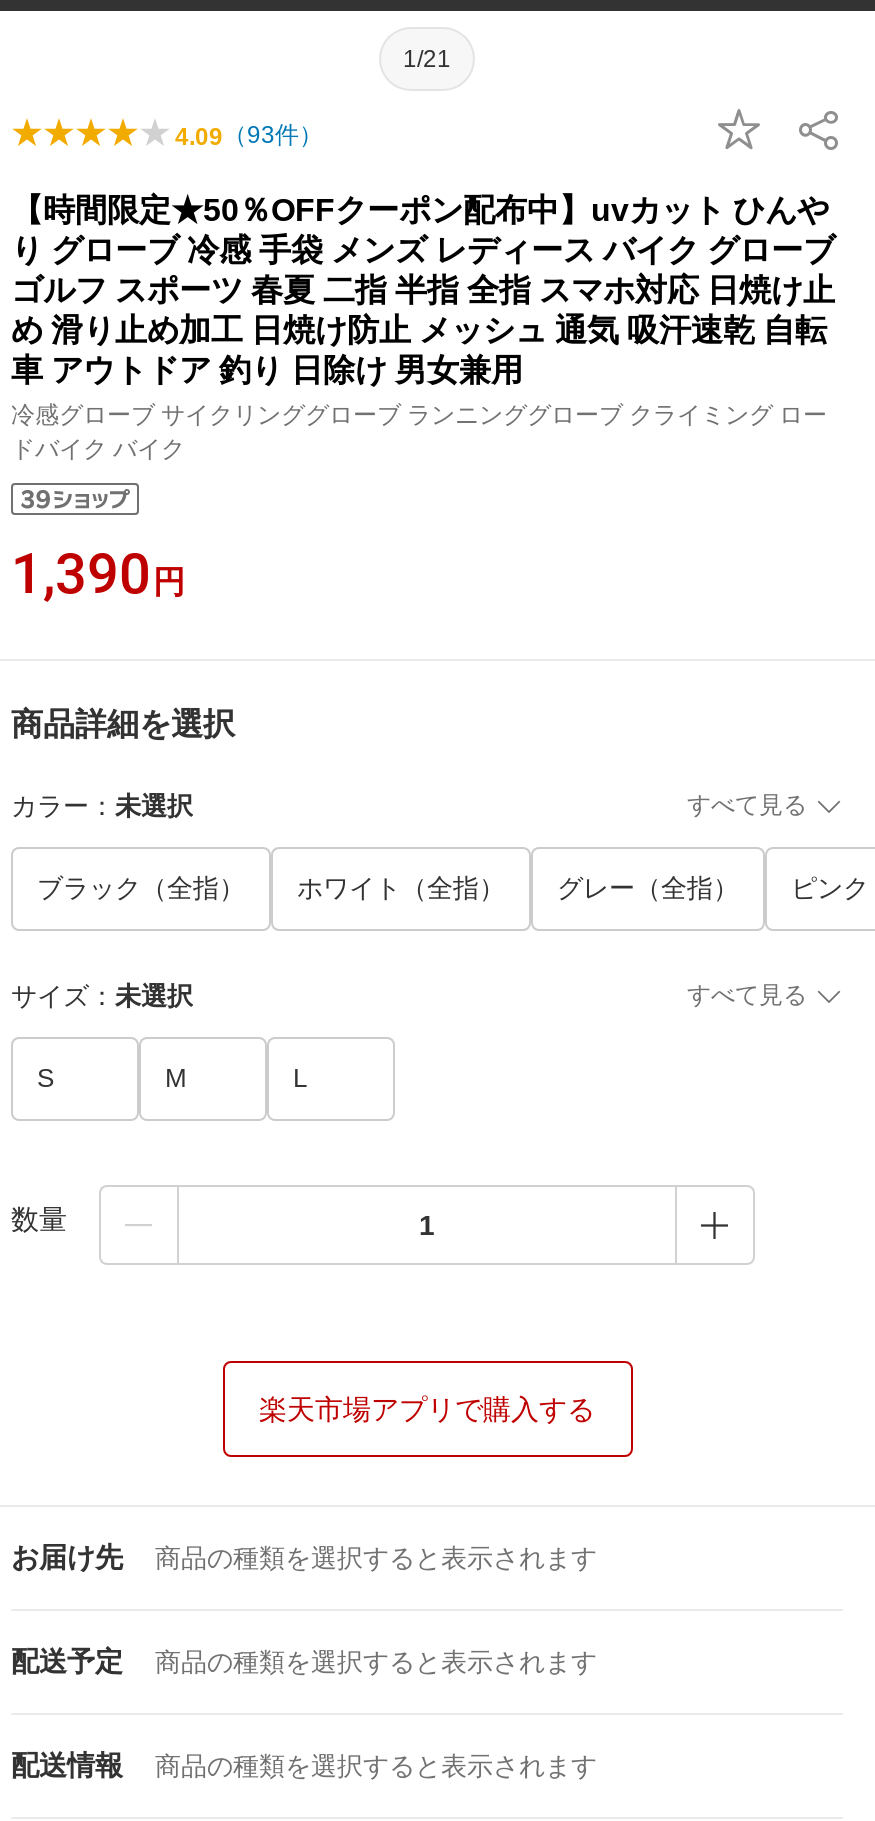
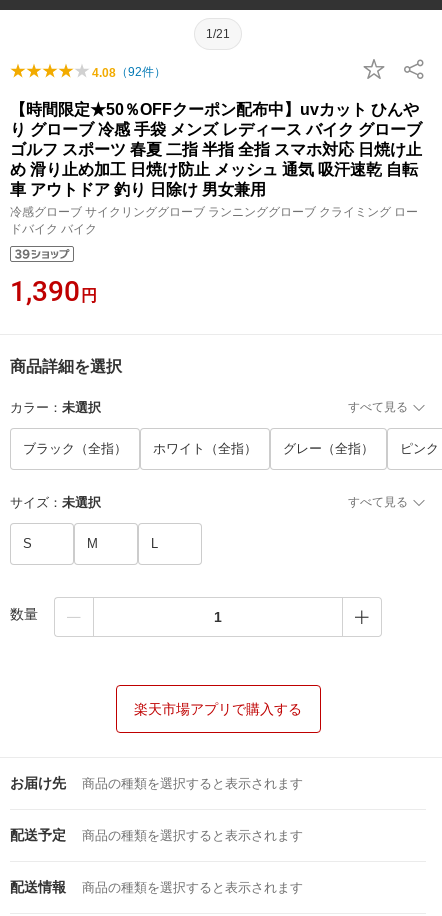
[175,121,323,151] 4.09（93件） -> [92,65,166,80] 4.08（92件）

